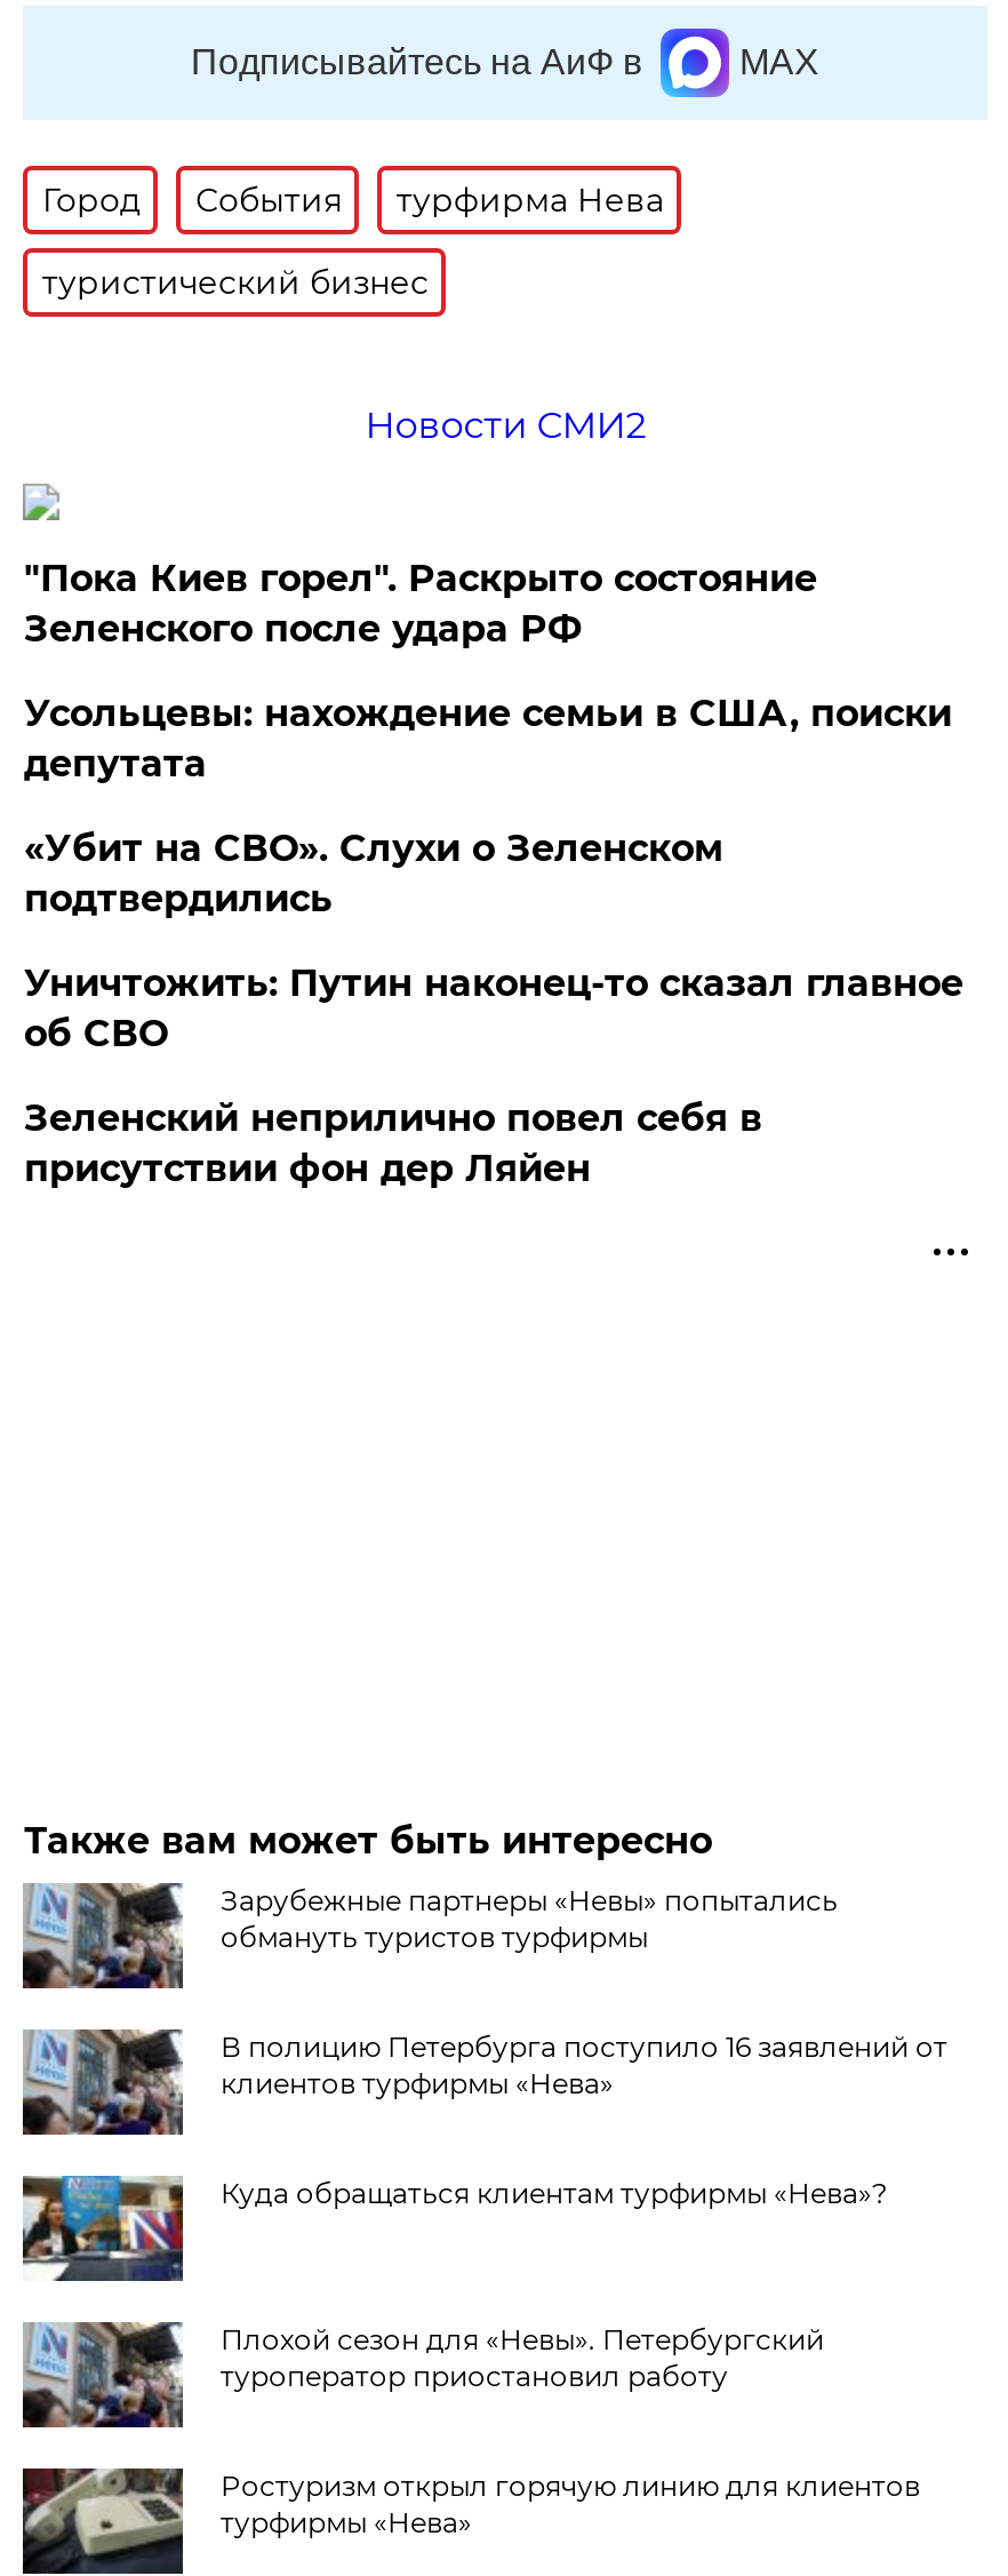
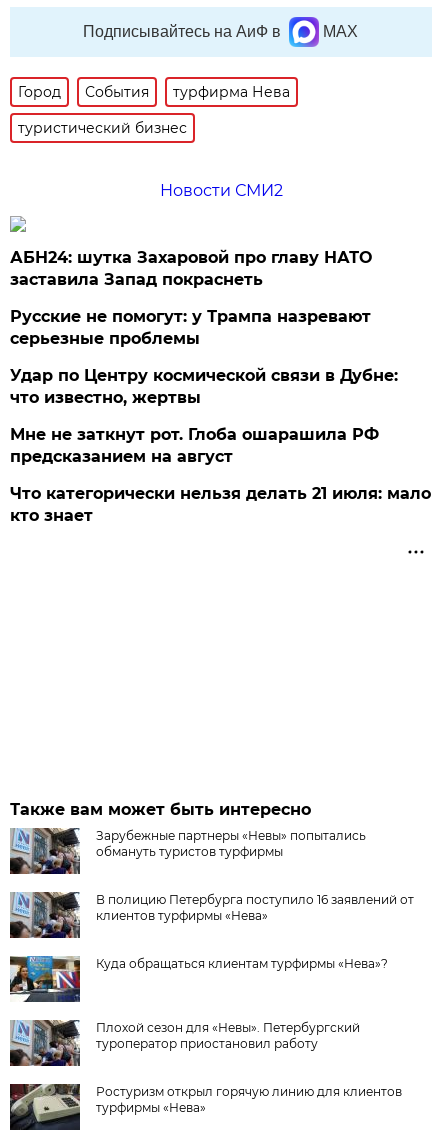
[24,557,817,650] "Пока Киев горел". Раскрыто состояние | Зеленского после удара РФ -> [10,248,372,289] АБН24: шутка Захаровой про главу НАТО | заставила Запад покраснеть
[24,692,952,785] Усольцевы: нахождение семьи в США, поиски | депутата -> [10,307,371,348] Русские не помогут: у Трампа назревают | серьезные проблемы
[24,826,723,920] «Убит на СВО». Слухи о Зеленском | подтвердились -> [10,366,398,407] Удар по Центру космической связи в Дубне: | что известно, жертвы
[24,961,963,1055] Уничтожить: Путин наконец-то сказал главное | об СВО -> [10,425,379,466] Мне не заткнут рот. Глоба ошарашила РФ | предсказанием на август
[24,1096,762,1190] Зеленский неприлично повел cебя в | присутствии фон дер Ляйен -> [10,484,431,525] Что категорически нельзя делать 21 июля: мало | кто знает

